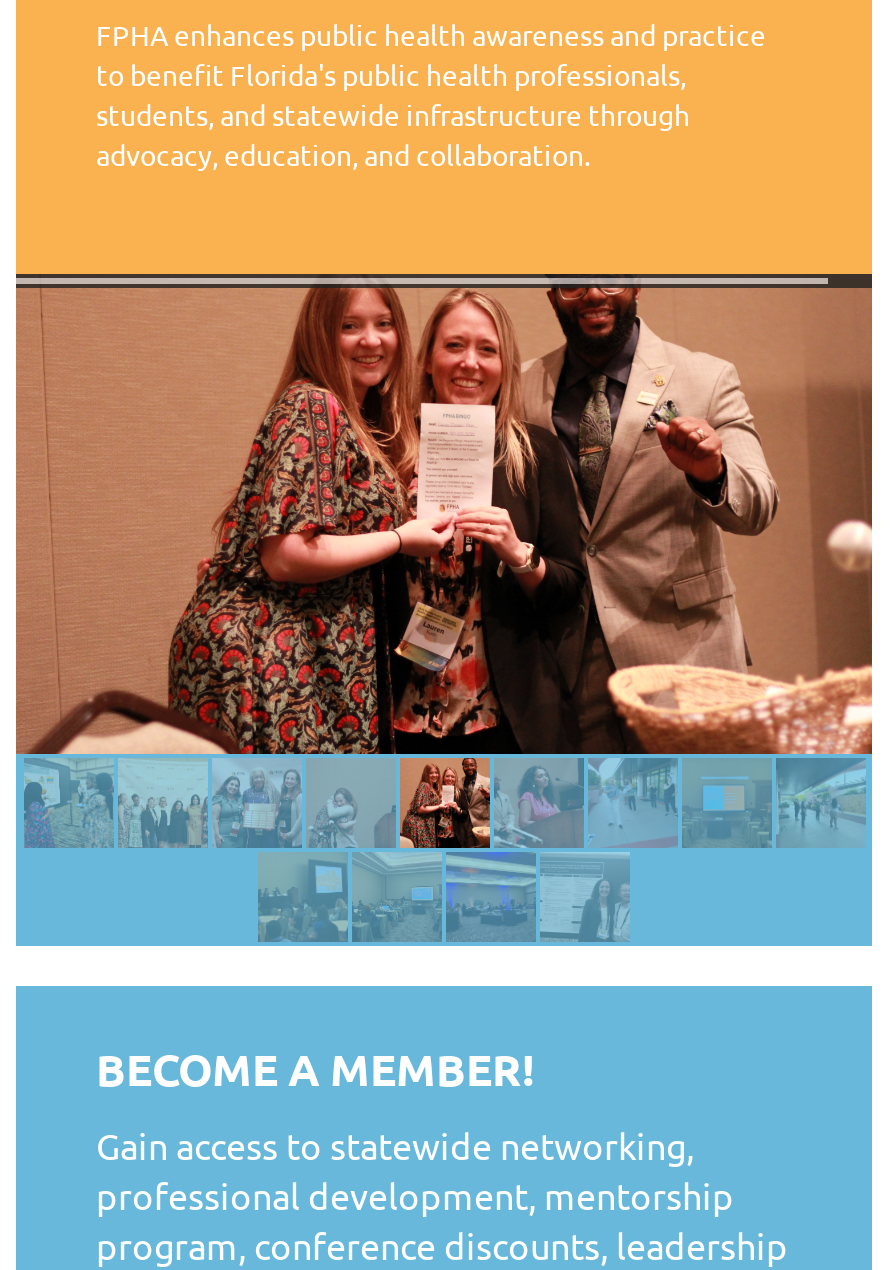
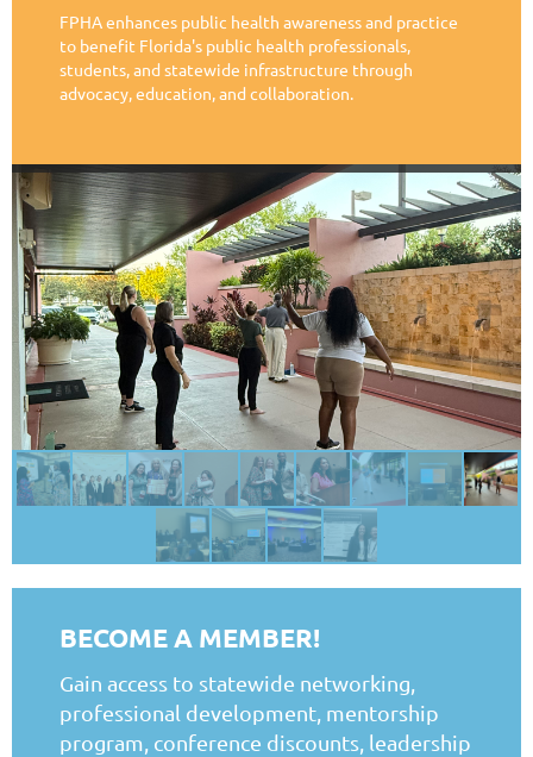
[14,274,874,848] [image] -> [11,164,522,506] [image]

